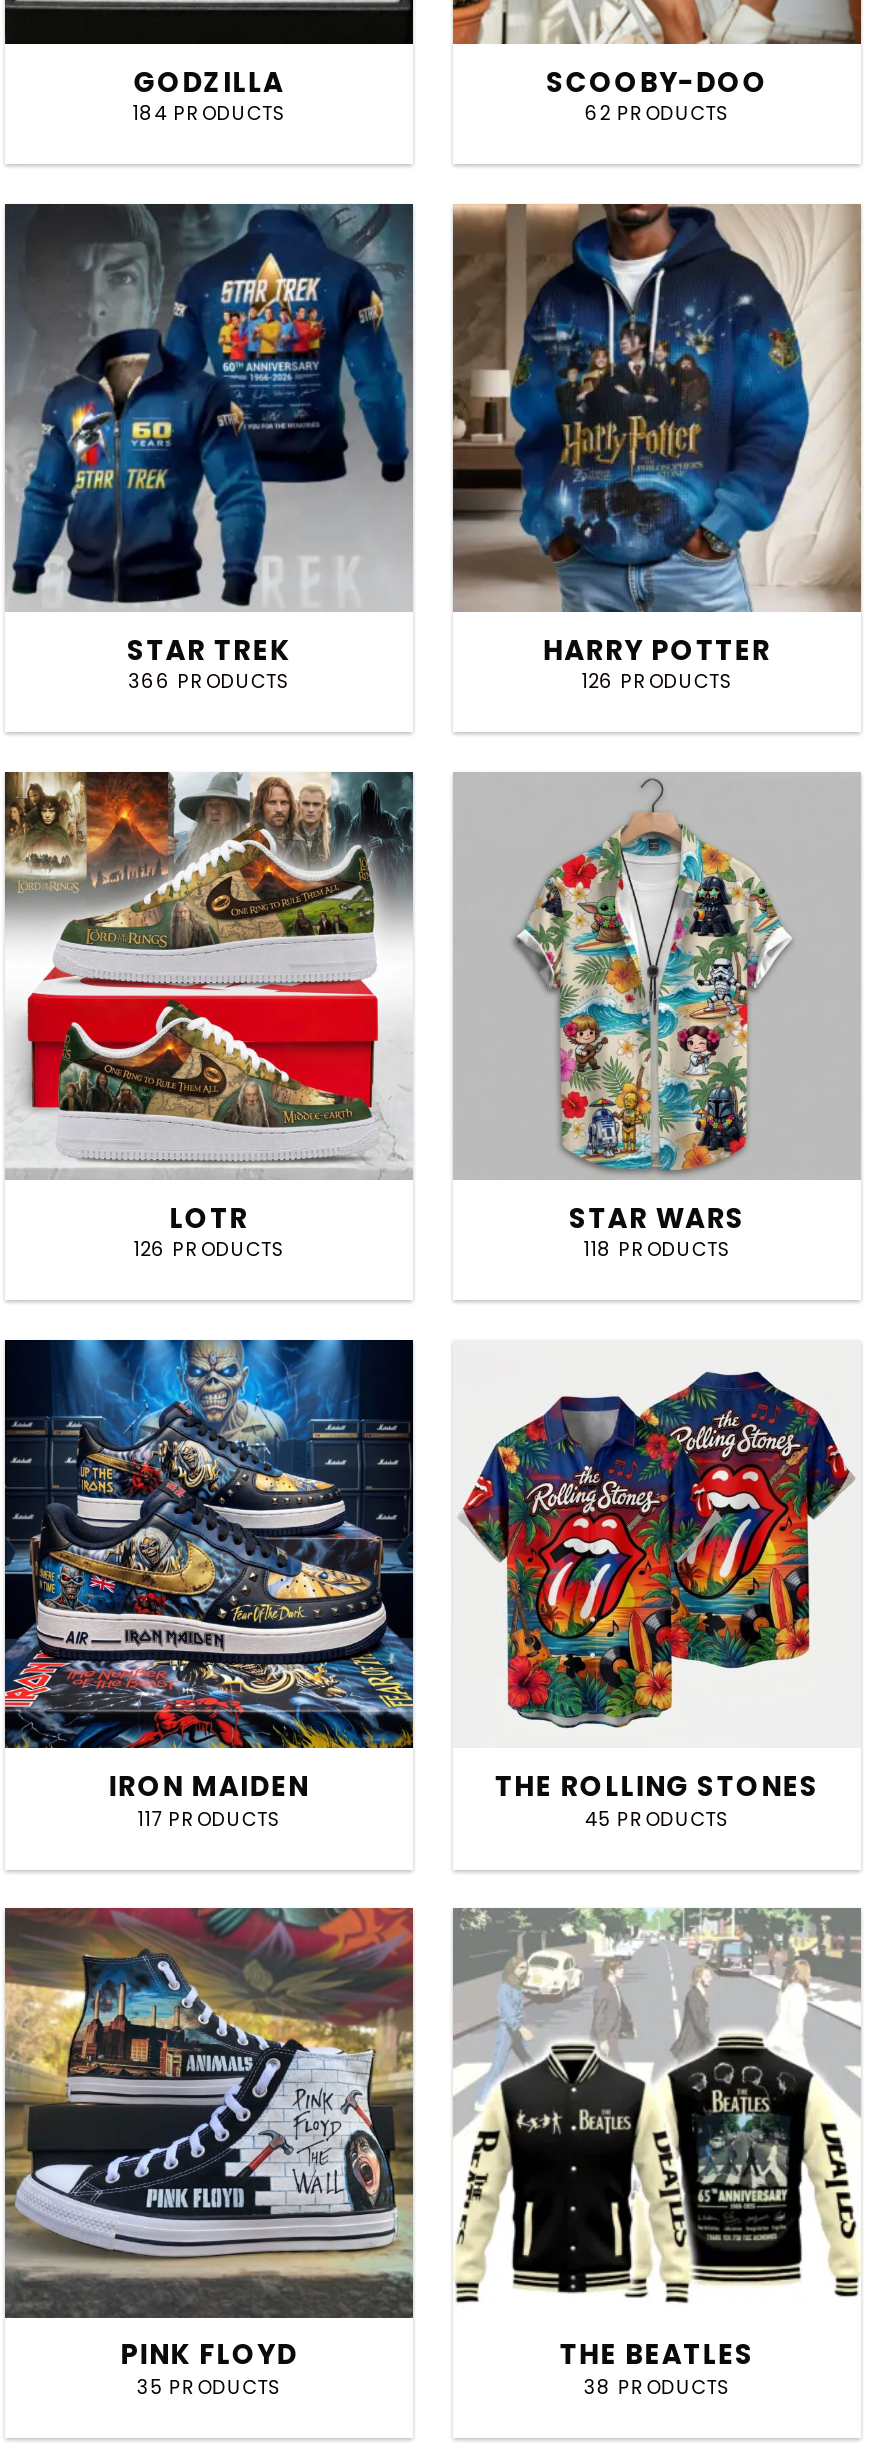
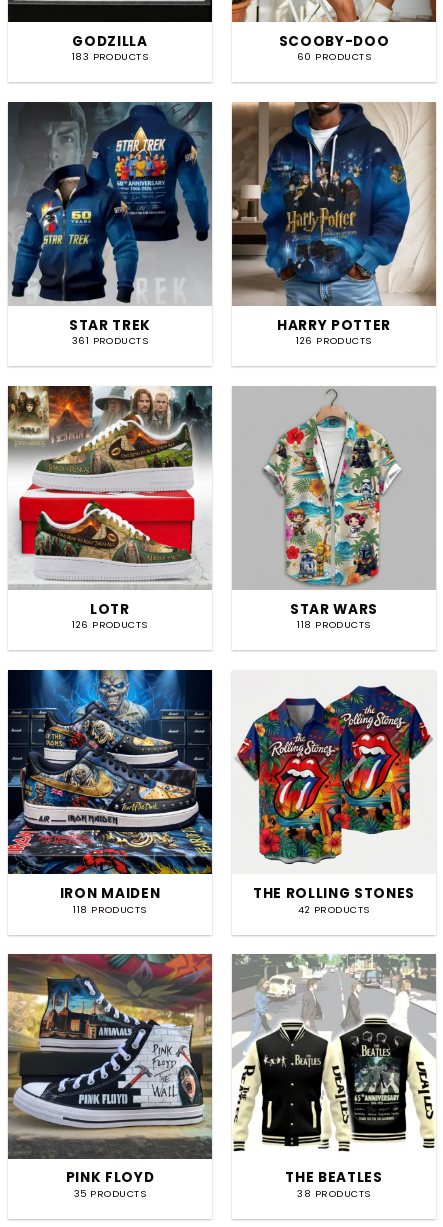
[132,100,286,126] 184 PRODUCTS -> [72,50,148,63] 183 PRODUCTS
[585,100,729,126] 62 PRODUCTS -> [297,50,371,63] 60 PRODUCTS
[128,668,290,694] 366 PRODUCTS -> [72,334,148,347] 361 PRODUCTS
[137,1805,281,1831] 117 PRODUCTS -> [73,903,147,916] 118 PRODUCTS
[585,1805,729,1831] 45 PRODUCTS -> [298,903,370,916] 42 PRODUCTS

